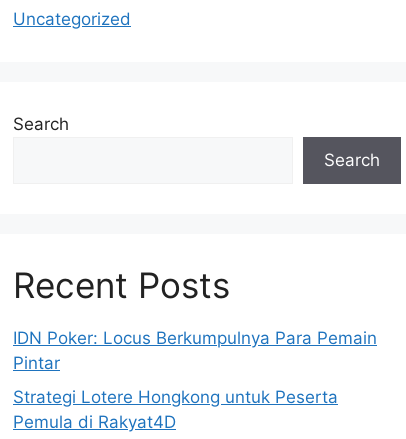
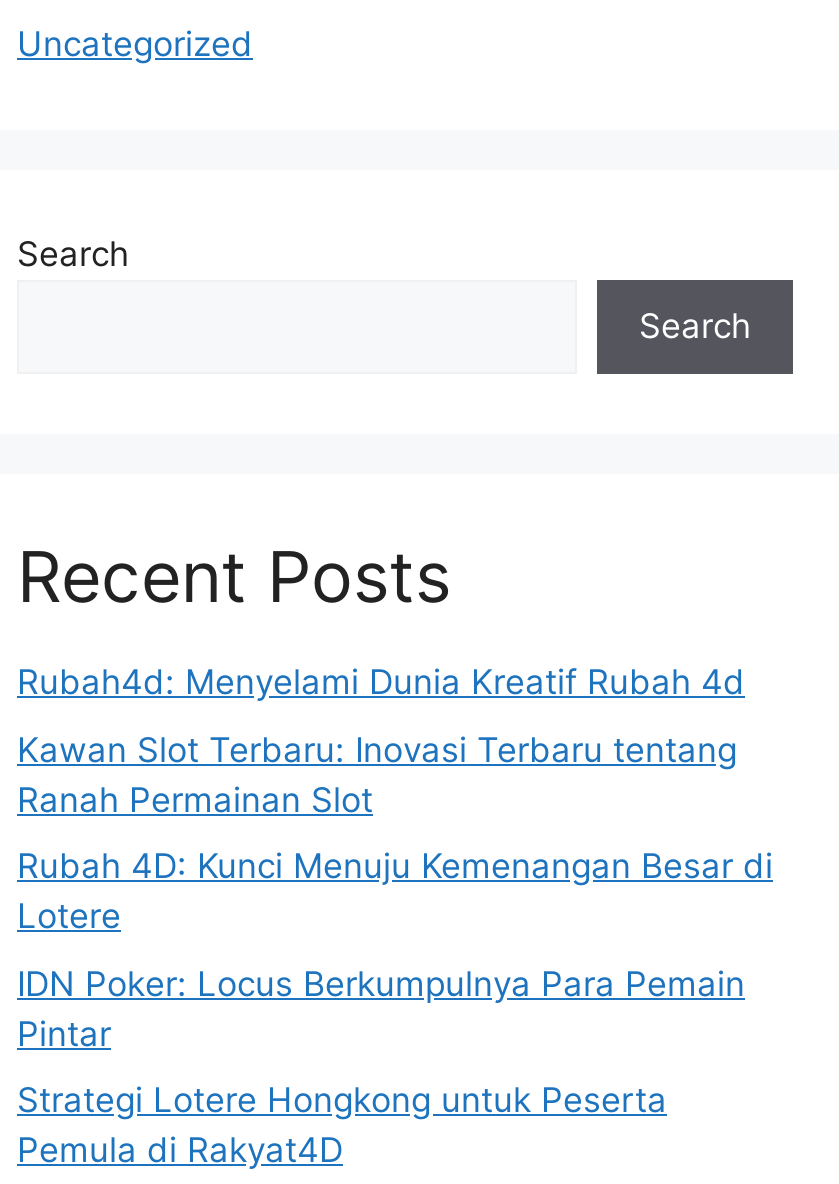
none -> [17,662,773,936] Rubah4d: Menyelami Dunia Kreatif Rubah 4d | Kawan Slot Terbaru: Inovasi Terbaru tentang | Ranah Permainan Slot | Rubah 4D: Kunci Menuju Kemenangan Besar di | Lotere

